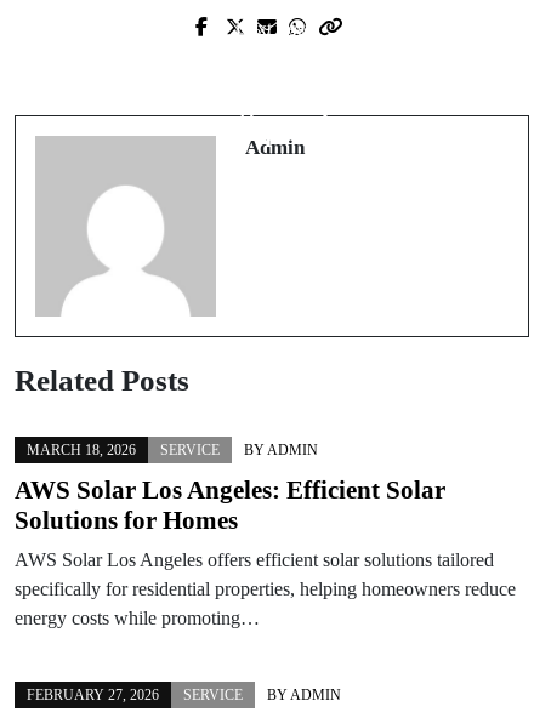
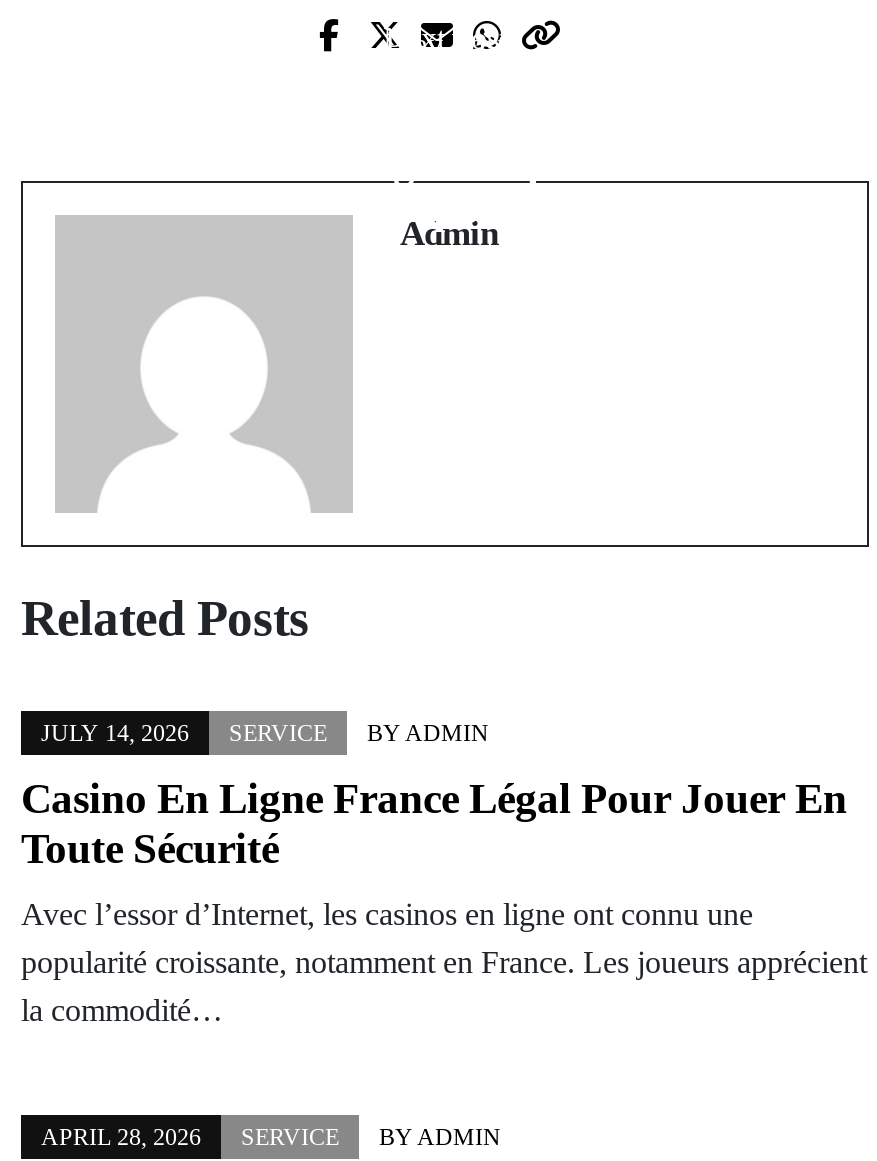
[27,441,318,458] MARCH 18, 2026 SERVICE BY ADMIN -> [41,718,489,746] JULY 14, 2026 SERVICE BY ADMIN
[15,475,445,534] AWS Solar Los Angeles: Efficient Solar | Solutions for Homes -> [21,774,847,872] Casino En Ligne France Légal Pour Jouer En | Toute Sécurité
[15,549,516,628] AWS Solar Los Angeles offers efficient solar solutions tailored | specifically for residential properties, helping homeowners reduce | energy costs while promoting… -> [21,896,867,1026] Avec l’essor d’Internet, les casinos en ligne ont connu une | popularité croissante, notamment en France. Les joueurs apprécient | la commodité…
[27,686,341,703] FEBRUARY 27, 2026 SERVICE BY ADMIN -> [41,1122,501,1150] APRIL 28, 2026 SERVICE BY ADMIN

